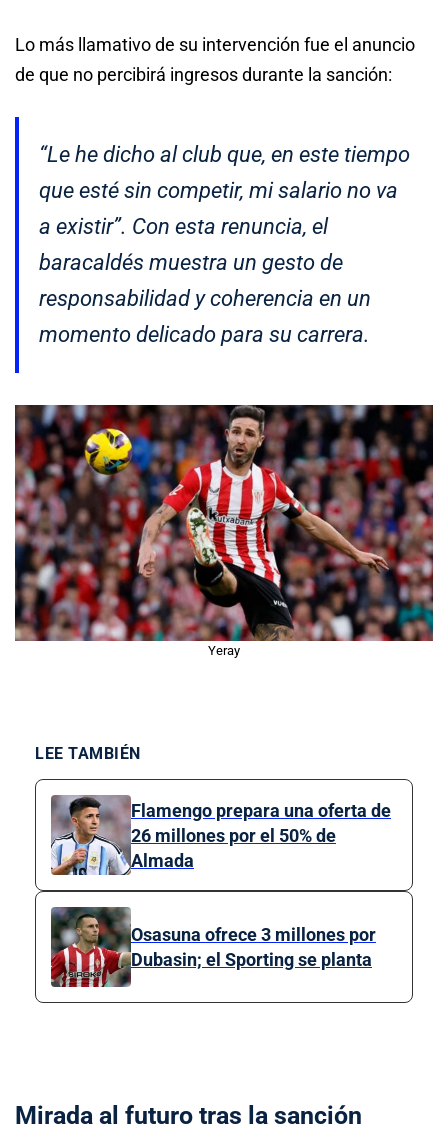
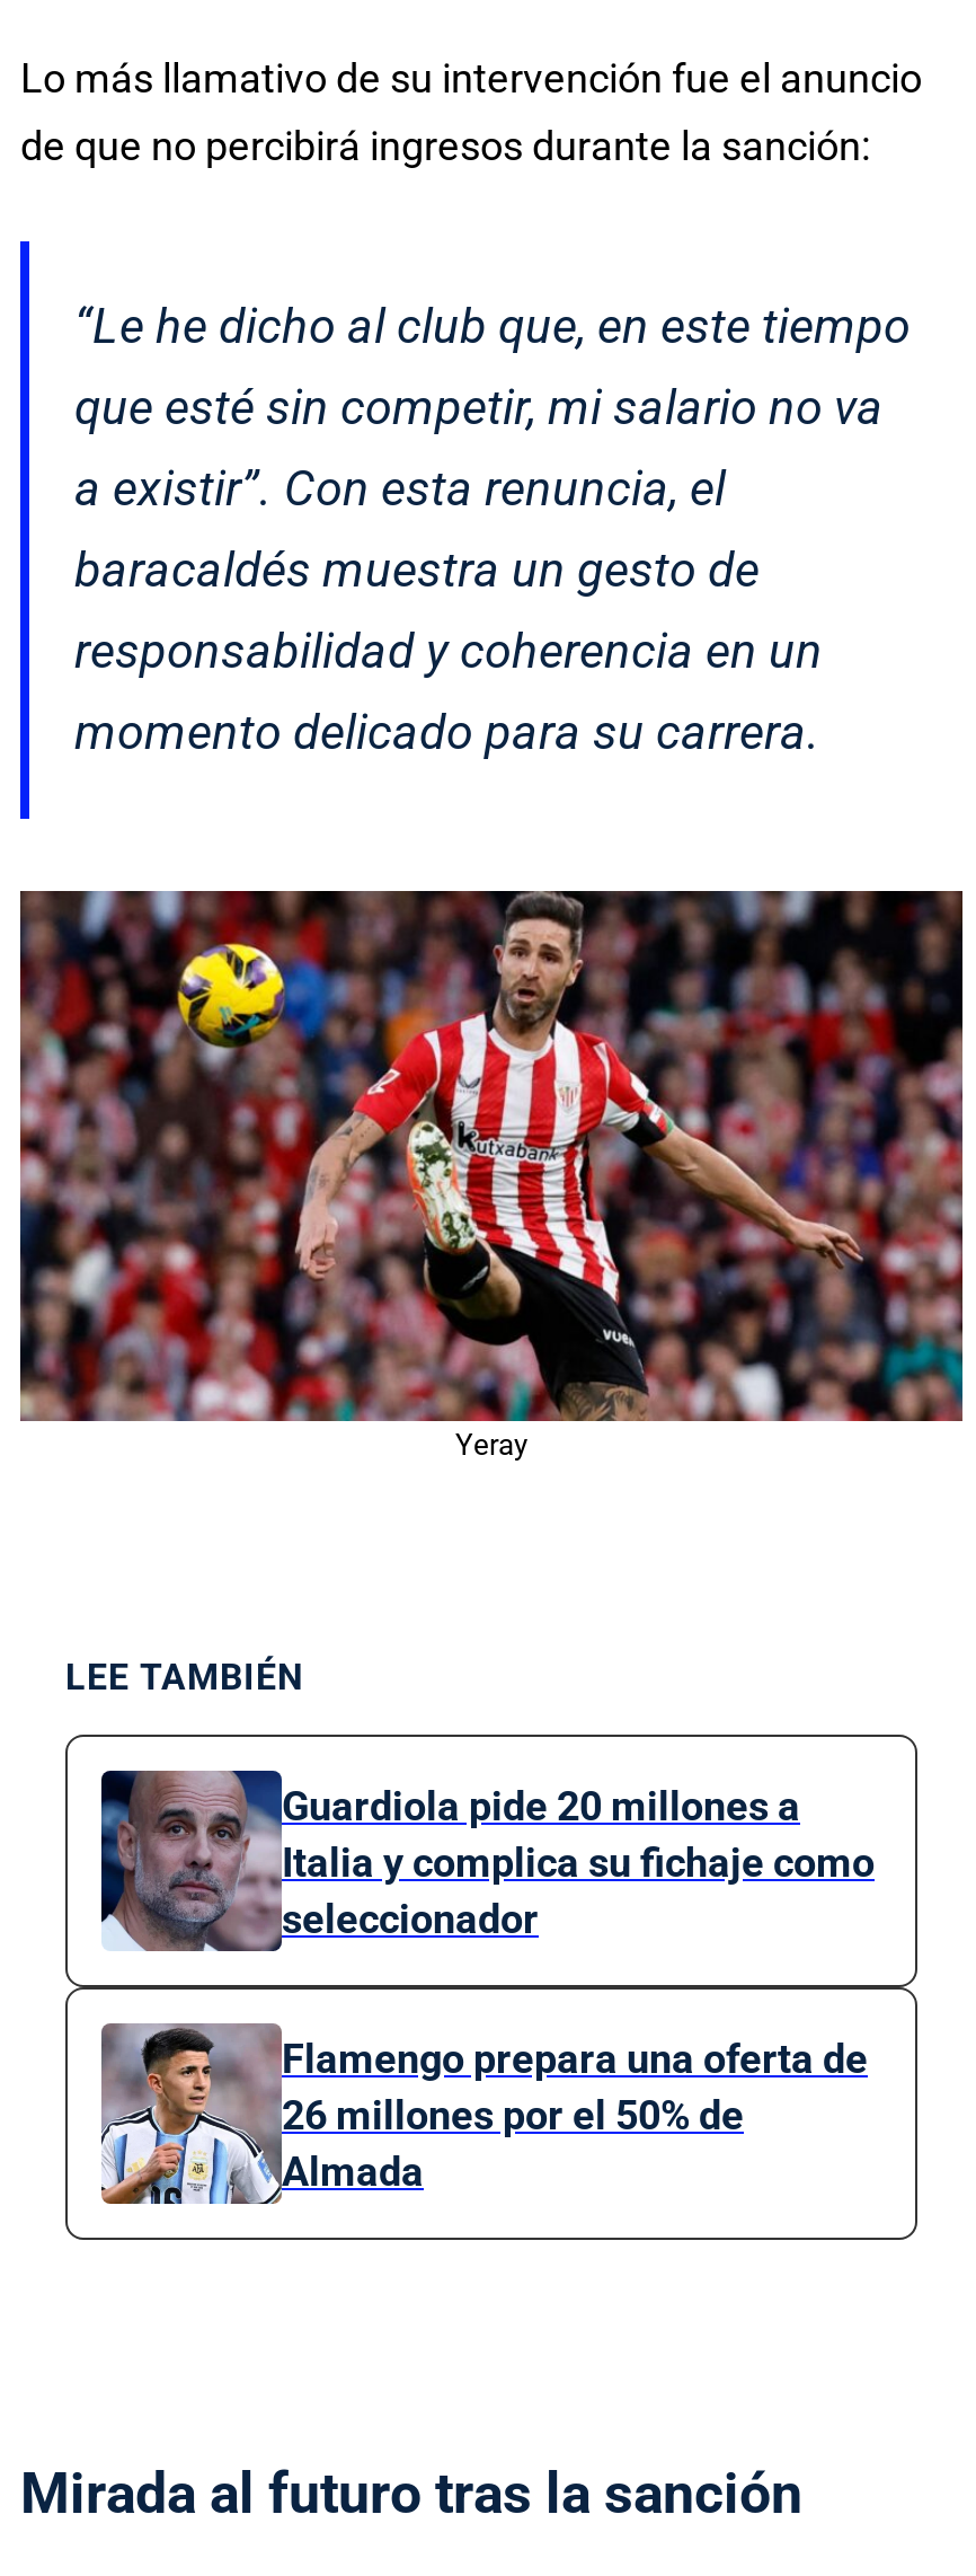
none -> [99,1768,875,1953] [image] | Guardiola pide 20 millones a | Italia y complica su fichaje como | seleccionador
moved [50,794,391,877] -> [99,2021,868,2208]: [image] | Flamengo prepara una oferta de | 26 millones por el 50% de | Almada
[50,907,376,988] [image] | Osasuna ofrece 3 millones por | Dubasin; el Sporting se planta -> none

